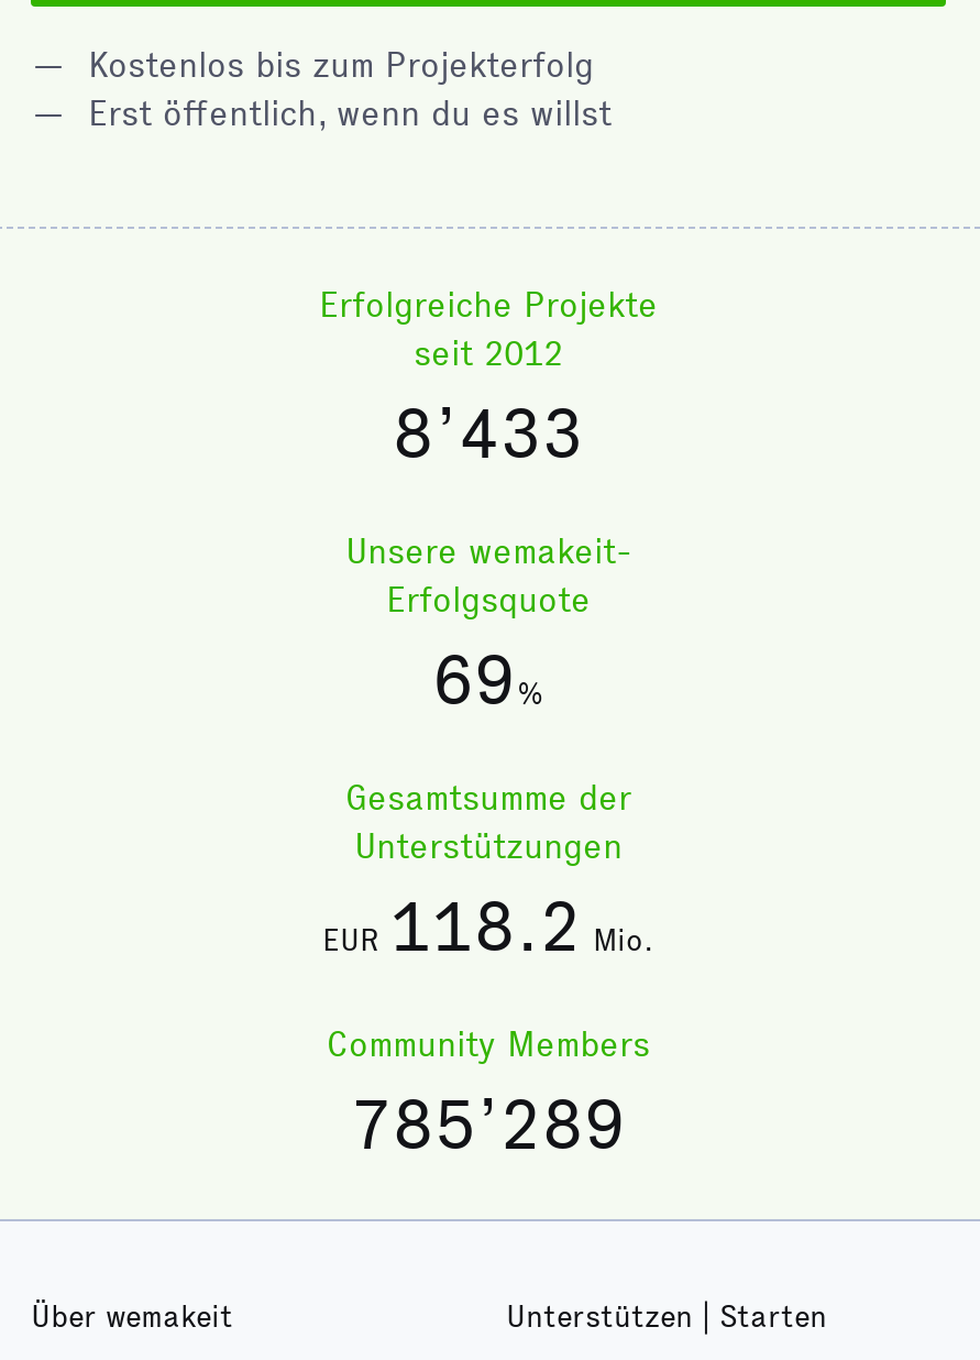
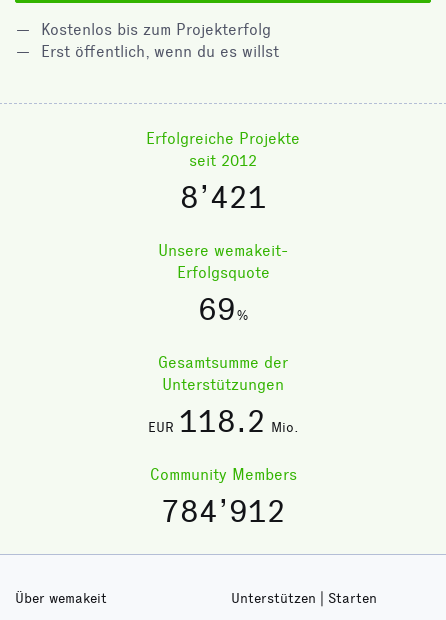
[393,392,584,478] 8’433 -> [179,178,266,217] 8’421
[351,1083,626,1169] 785’289 -> [160,492,285,531] 784’912

